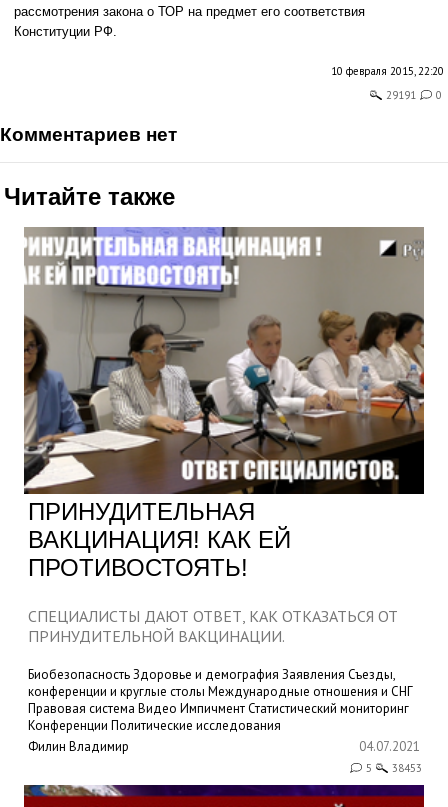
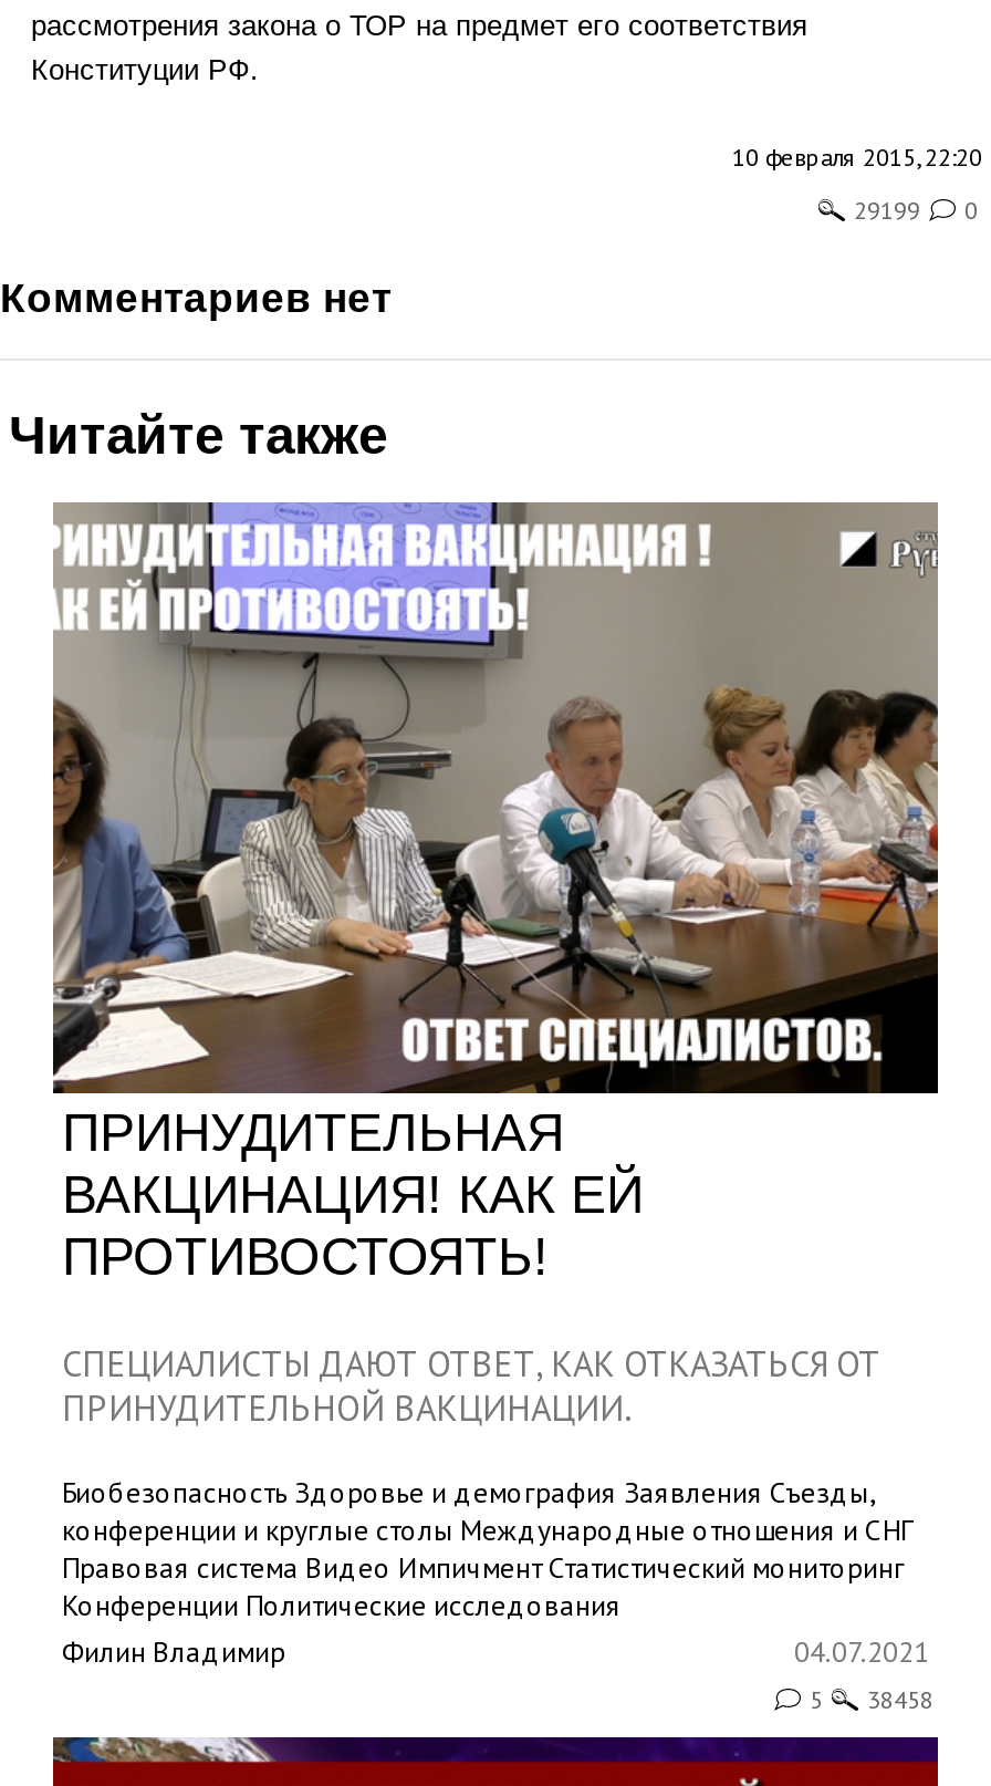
[386,88,442,102] 29191 0 -> [854,195,978,226] 29199 0
[366,761,422,775] 5 38453 -> [810,1684,933,1715] 5 38458

